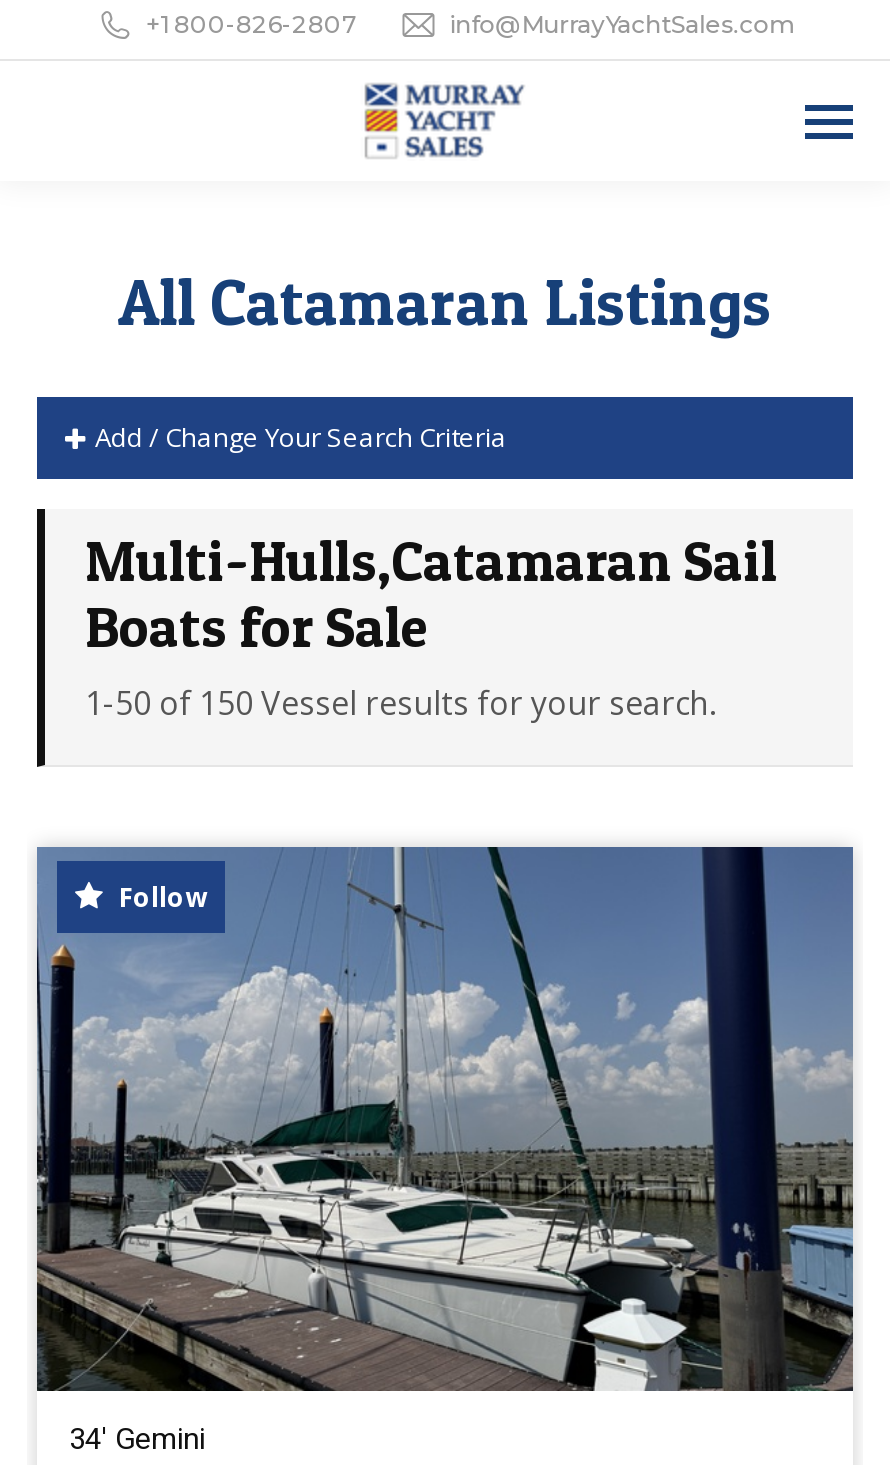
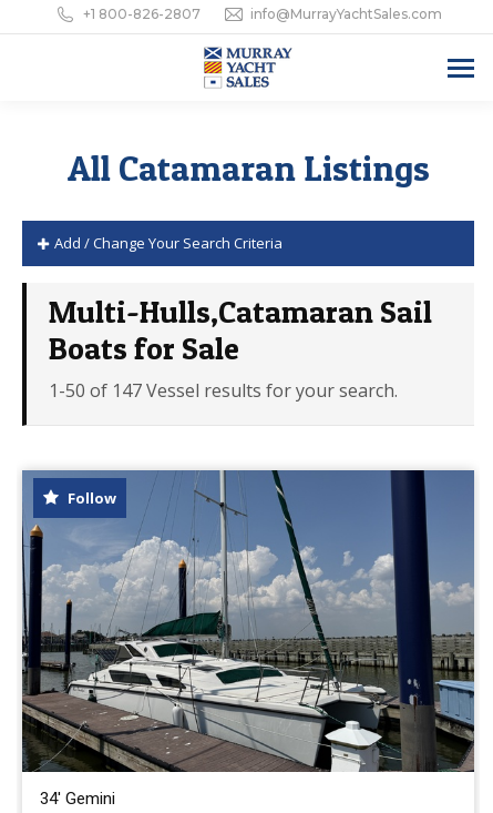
[85,681,715,725] 1-50 of 150 Vessel results for your search. -> [49,378,398,403] 1-50 of 147 Vessel results for your search.

